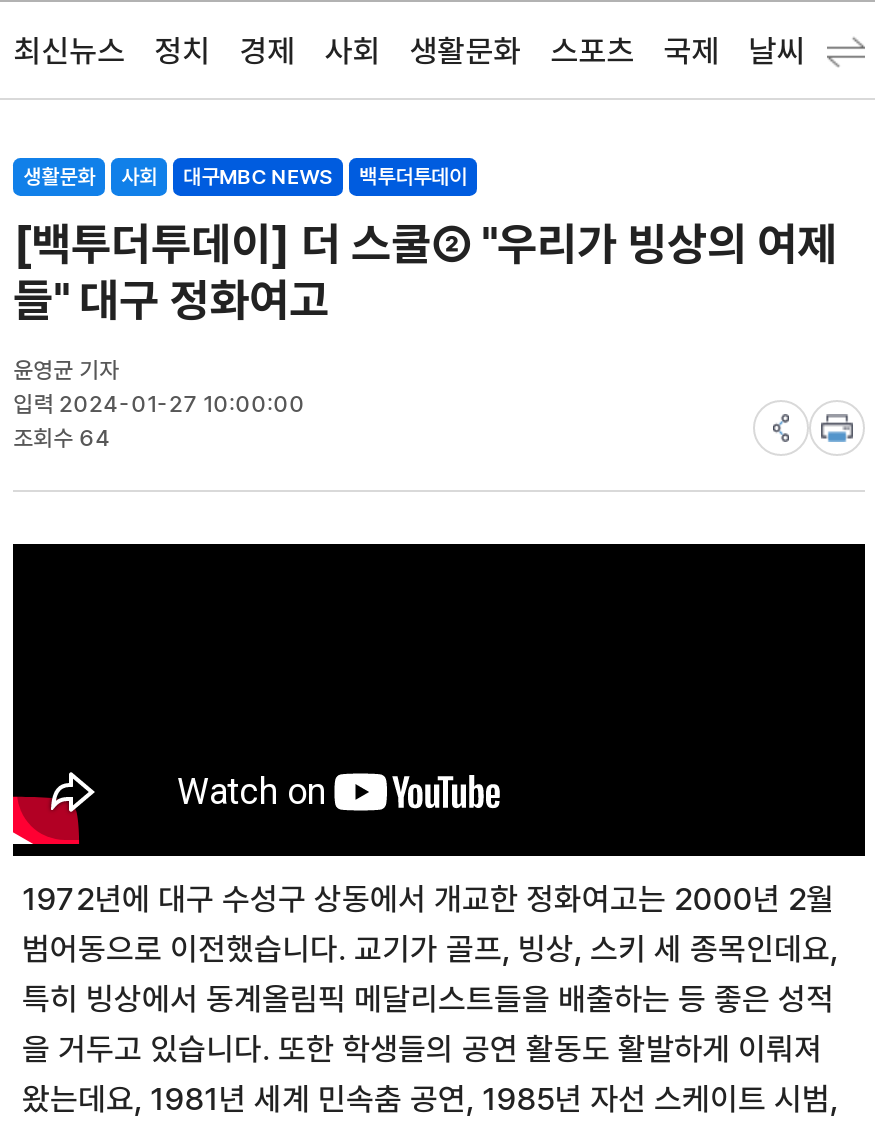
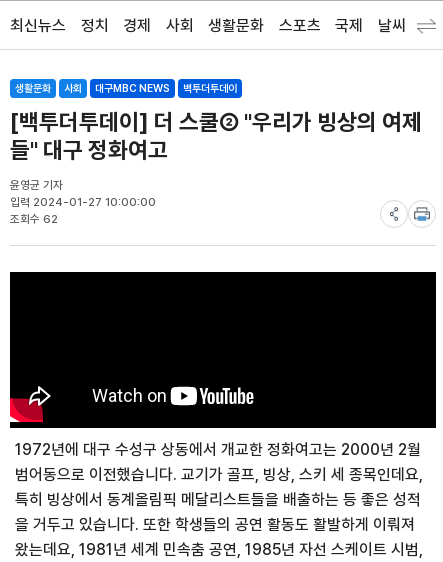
[13,423,111,451] 조회수 64 -> [10,212,58,226] 조회수 62

